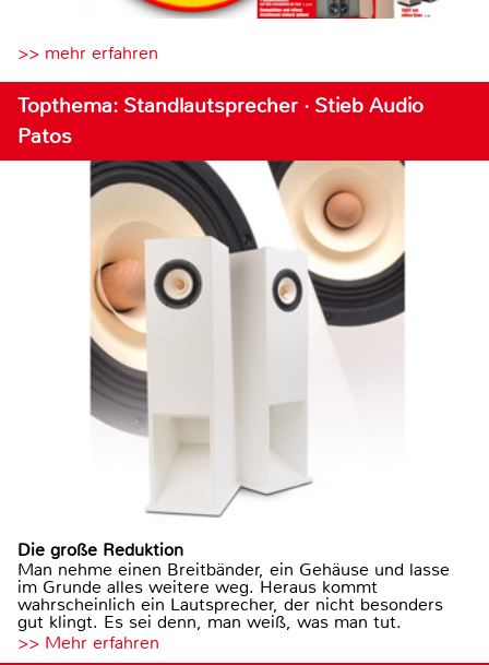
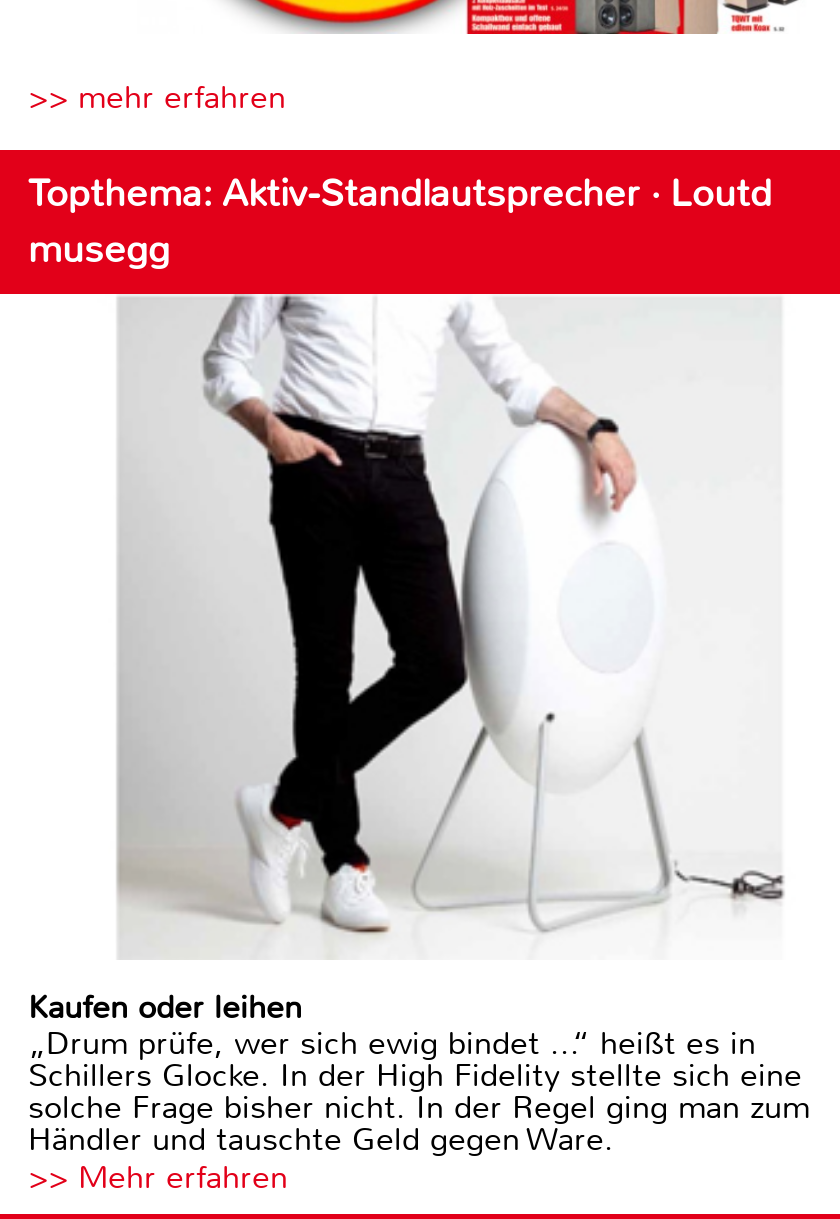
[17,91,424,149] Topthema: Standlautsprecher · Stieb Audio | Patos -> [28,167,772,273] Topthema: Aktiv-Standlautsprecher · Loutd | musegg
[17,159,450,633] [image] | Die große Reduktion | Man nehme einen Breitbänder, ein Gehäuse und lasse | im Grunde alles weitere weg. Heraus kommt | wahrscheinlich ein Lautsprecher, der nicht besonders | gut klingt. Es sei denn, man weiß, was man tut. -> [28,292,810,1159] [image] | Kaufen oder leihen | „Drum prüfe, wer sich ewig bindet ...“ heißt es in | Schillers Glocke. In der High Fidelity stellte sich eine | solche Frage bisher nicht. In der Regel ging man zum | Händler und tauschte Geld gegen Ware.

